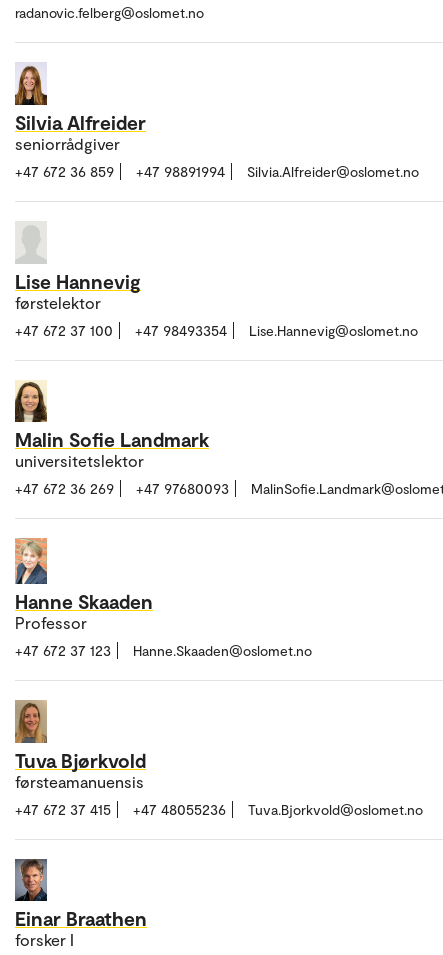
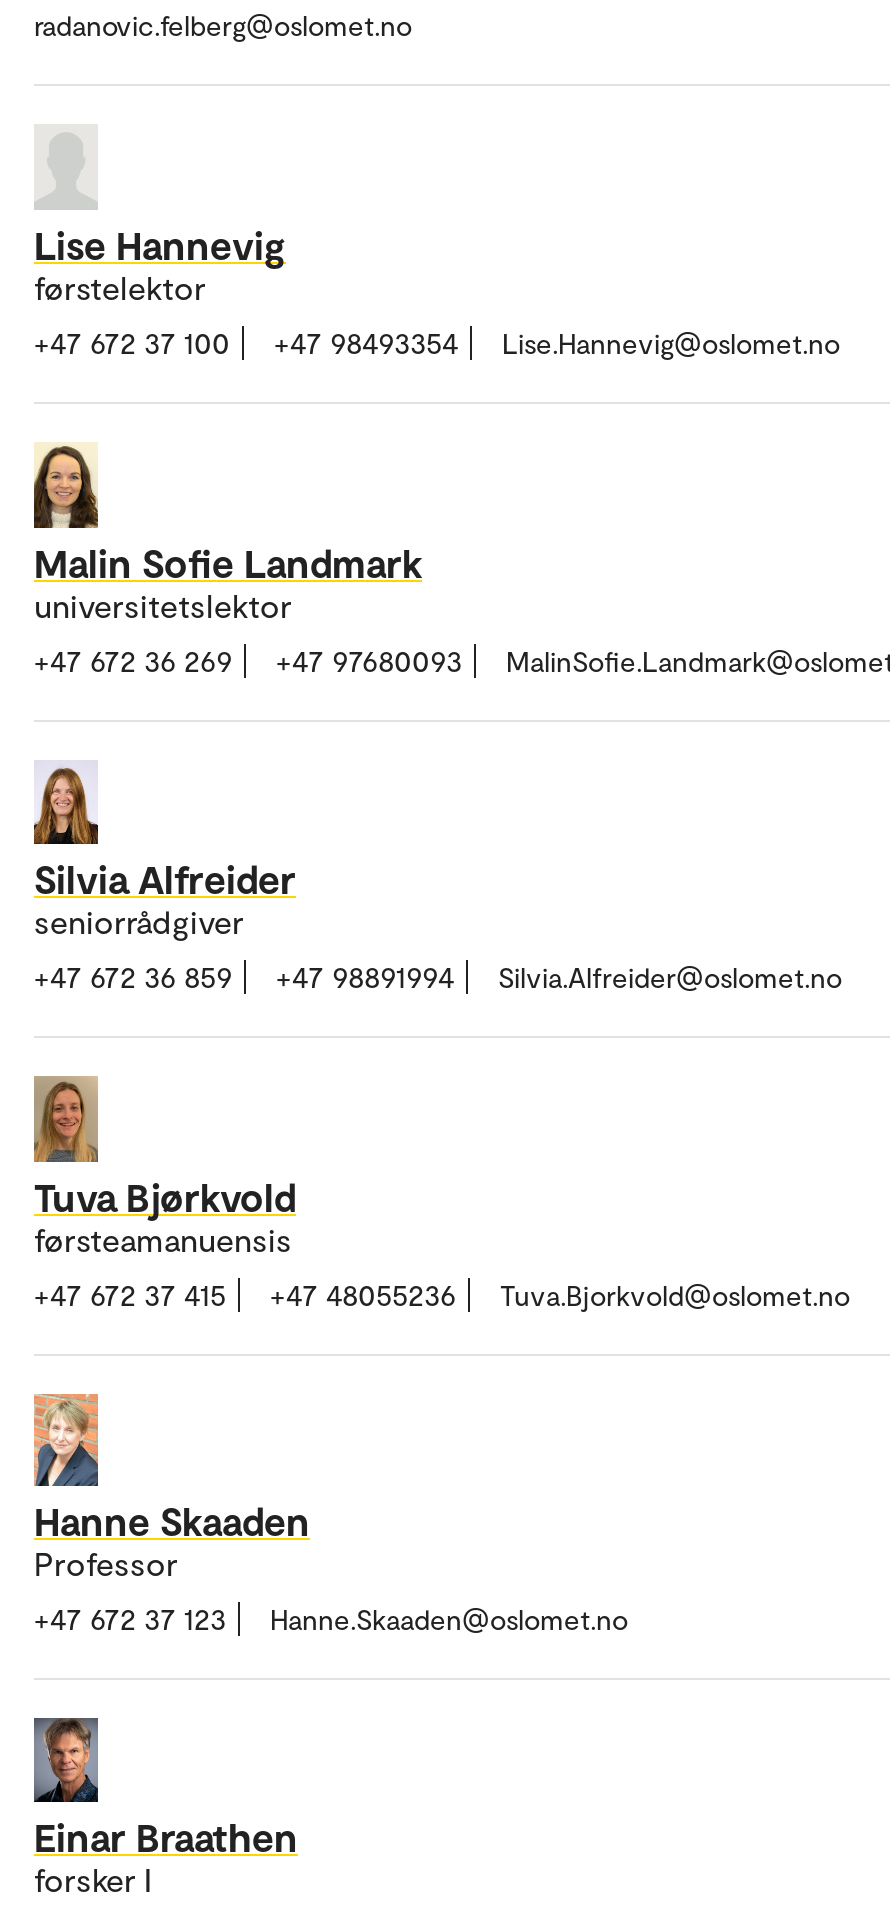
moved [14,65,146,153] -> [32,758,296,940]: [image] | Silvia Alfreider | seniorrådgiver
moved [15,163,419,180] -> [34,960,842,994]: +47 672 36 859 | +47 98891994 | Silvia.Alfreider@oslomet.no
moved [14,269,418,497] -> [32,220,840,677]: [image] | Lise Hannevig | førstelektor | ... | +47 672 36 269 | +47 97680093
moved [14,537,153,632] -> [32,1392,310,1581]: [image] | Hanne Skaaden | Professor
moved [15,642,312,659] -> [34,1601,628,1635]: +47 672 37 123 | Hanne.Skaaden@oslomet.no
moved [14,700,423,818] -> [32,1076,850,1312]: [image] | Tuva Bjørkvold | førsteamanuensis | +47 672 37 415 | +47 48055236 | Tuva.Bjorkvold@oslomet.no

